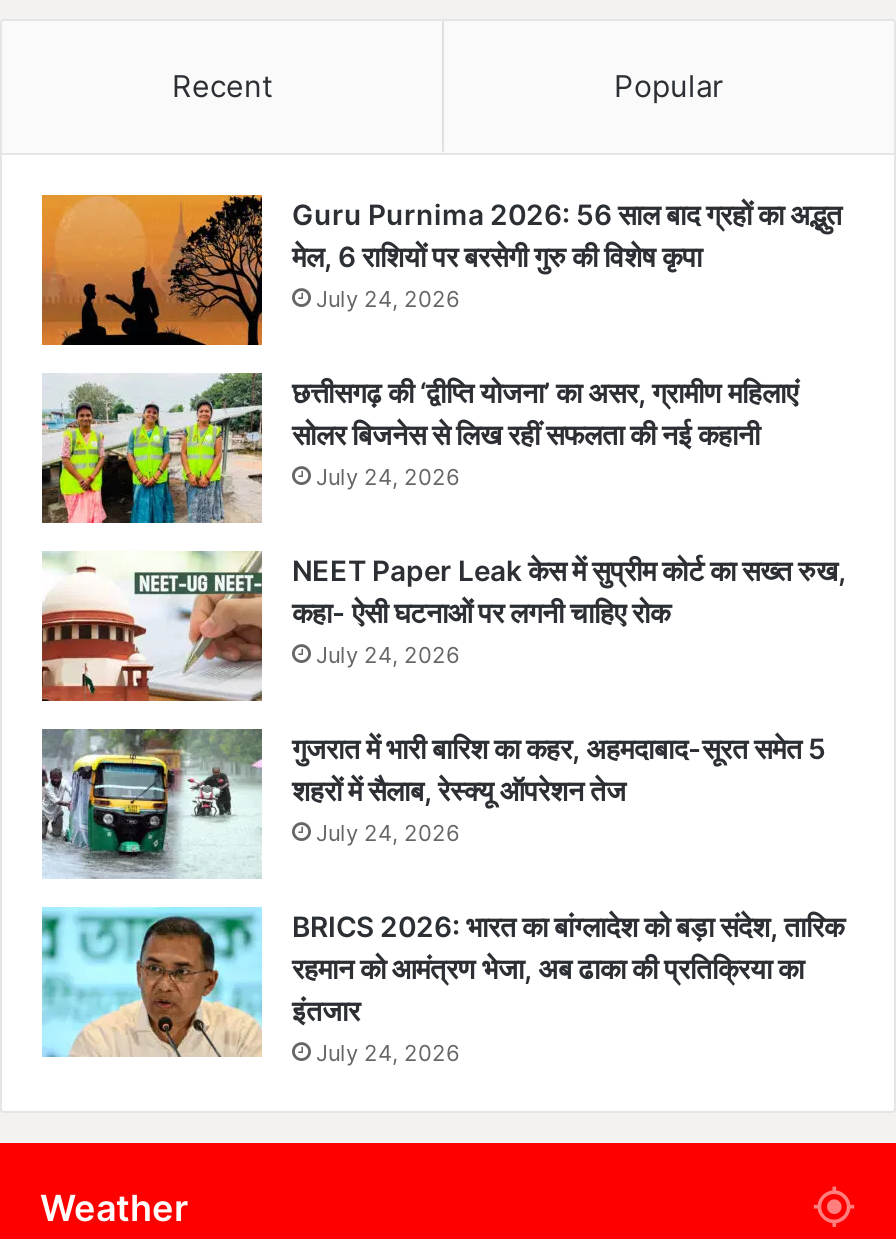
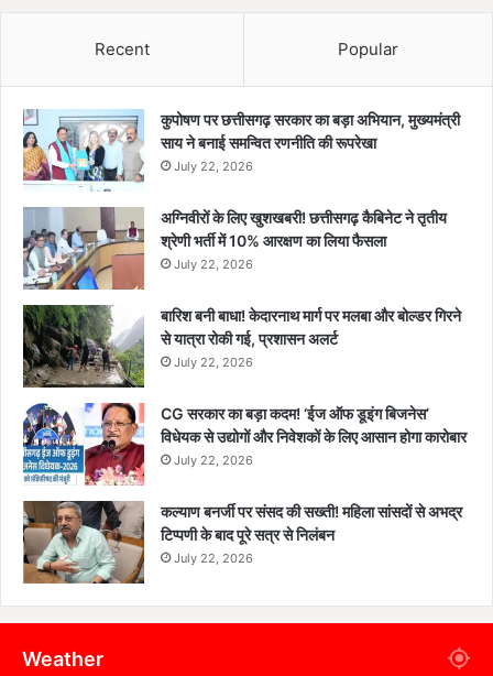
[40,193,842,347] [image] | Guru Purnima 2026: 56 साल बाद ग्रहों का अद्भुत | मेल, 6 राशियों पर बरसेगी गुरु की विशेष कृपा | July 24, 2026 -> [22,109,460,192] [image] | कुपोषण पर छत्तीसगढ़ सरकार का बड़ा अभियान, मुख्यमंत्री | साय ने बनाई समन्वित रणनीति की रूपरेखा | July 22, 2026
[42,373,798,525] [image] | छत्तीसगढ़ की ‘द्वीप्ति योजना’ का असर, ग्रामीण महिलाएं | सोलर बिजनेस से लिख रहीं सफलता की नई कहानी | July 24, 2026 -> [22,207,447,291] [image] | अग्निवीरों के लिए खुशखबरी! छत्तीसगढ़ कैबिनेट ने तृतीय | श्रेणी भर्ती में 10% आरक्षण का लिया फैसला | July 22, 2026
[40,551,846,703] [image] | NEET Paper Leak केस में सुप्रीम कोर्ट का सख्त रुख, | कहा- ऐसी घटनाओं पर लगनी चाहिए रोक | July 24, 2026 -> [22,304,461,389] [image] | बारिश बनी बाधा! केदारनाथ मार्ग पर मलबा और बोल्डर गिरने | से यात्रा रोकी गई, प्रशासन अलर्ट | July 22, 2026
[40,727,826,879] [image] | गुजरात में भारी बारिश का कहर, अहमदाबाद-सूरत समेत 5 | शहरों में सैलाब, रेस्क्यू ऑपरेशन तेज | July 24, 2026 -> [23,402,467,486] [image] | CG सरकार का बड़ा कदम! ‘ईज ऑफ डूइंग बिजनेस’ | विधेयक से उद्योगों और निवेशकों के लिए आसान होगा कारोबार | July 22, 2026
[42,907,844,1068] [image] | BRICS 2026: भारत का बांग्लादेश को बड़ा संदेश, तारिक | रहमान को आमंत्रण भेजा, अब ढाका की प्रतिक्रिया का | इंतजार | July 24, 2026 -> [22,500,462,585] [image] | कल्याण बनर्जी पर संसद की सख्ती! महिला सांसदों से अभद्र | टिप्पणी के बाद पूरे सत्र से निलंबन | July 22, 2026

